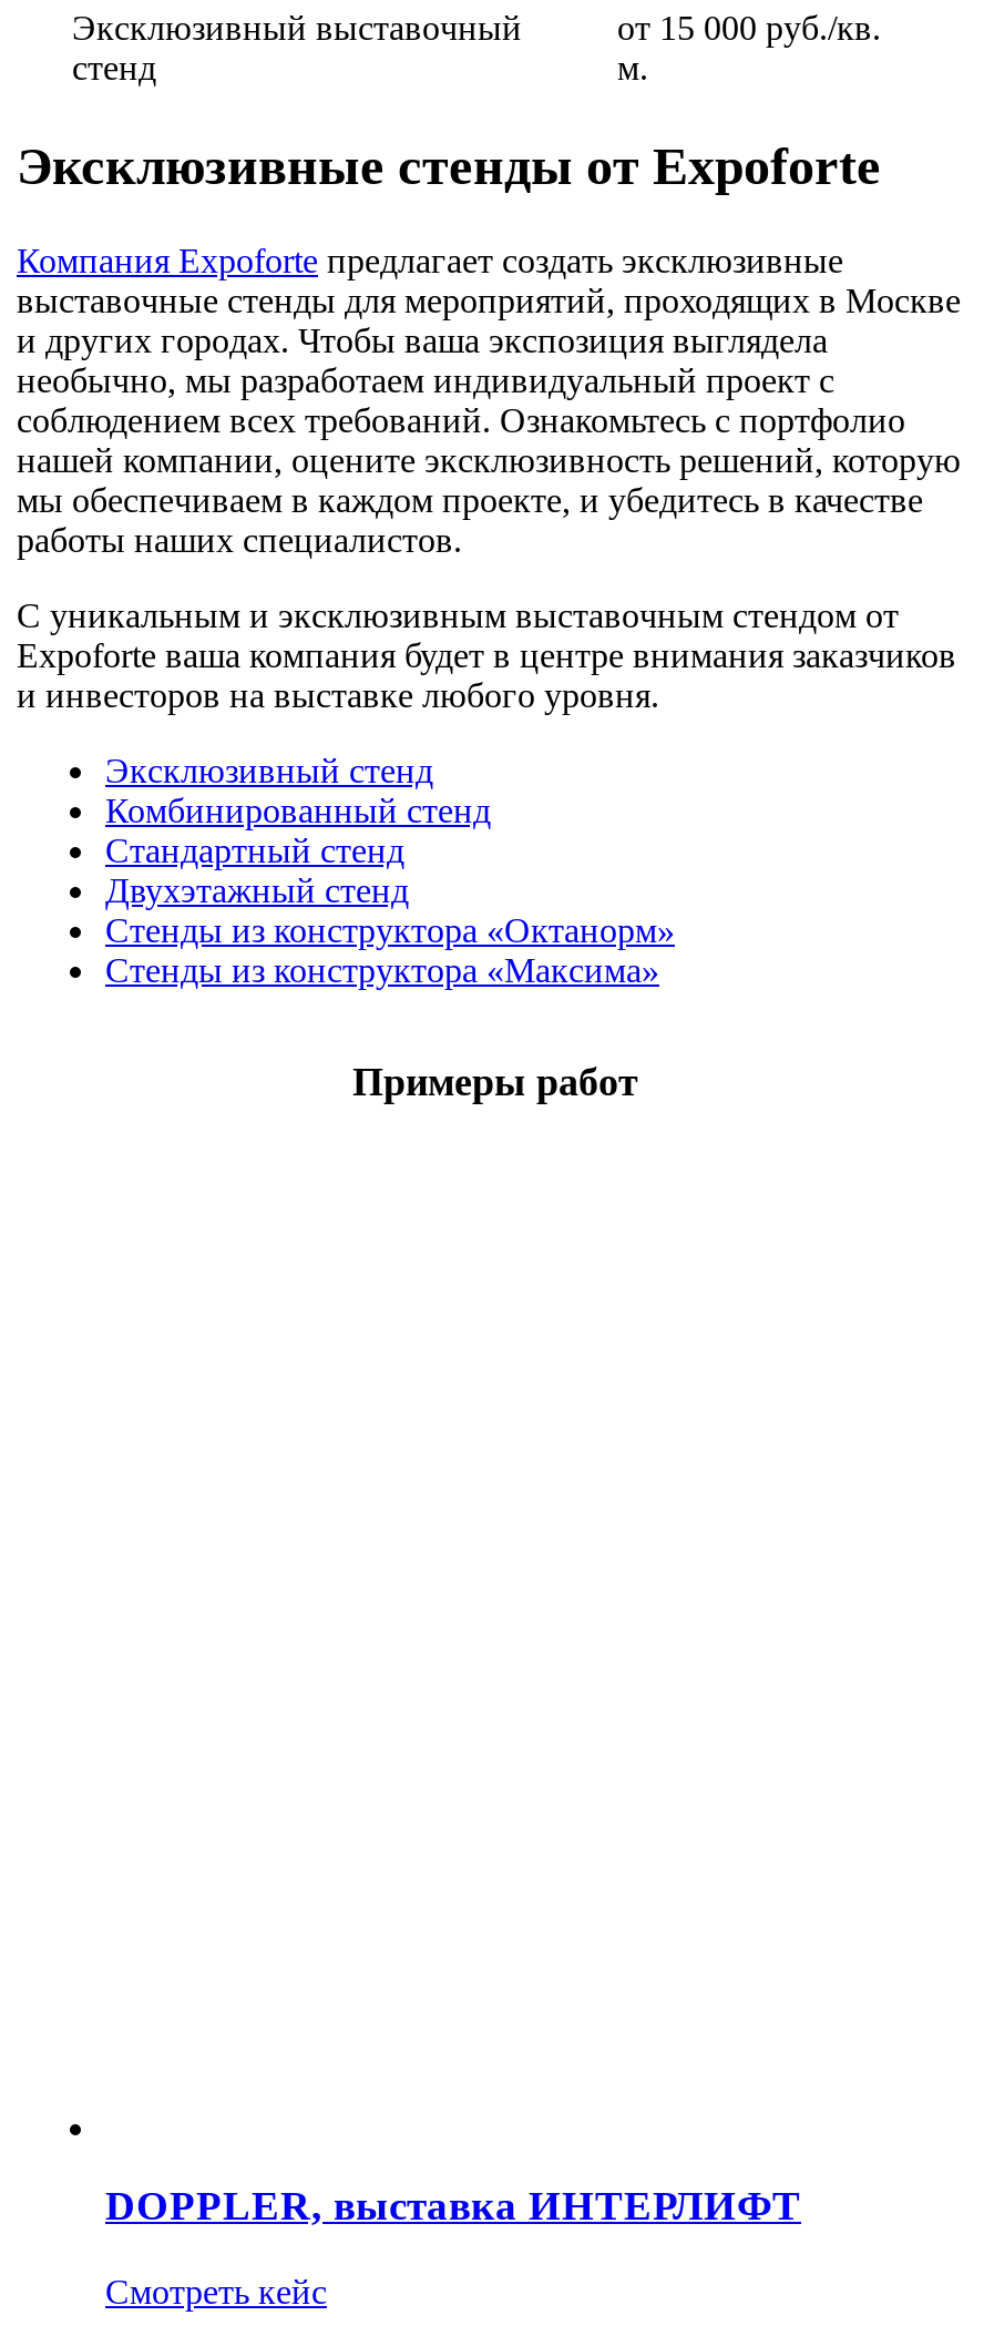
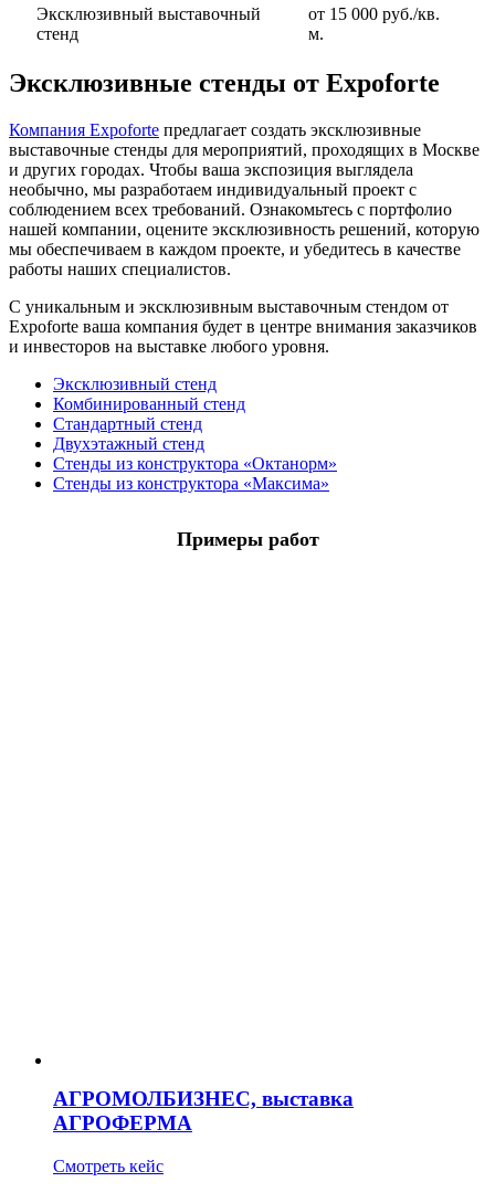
[105,2182,801,2228] DOPPLER, выставка ИНТЕРЛИФТ -> [53,1087,354,1135] АГРОМОЛБИЗНЕС, выставка | АГРОФЕРМА

